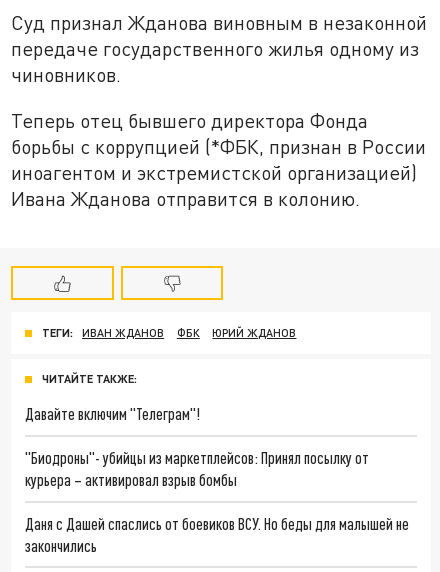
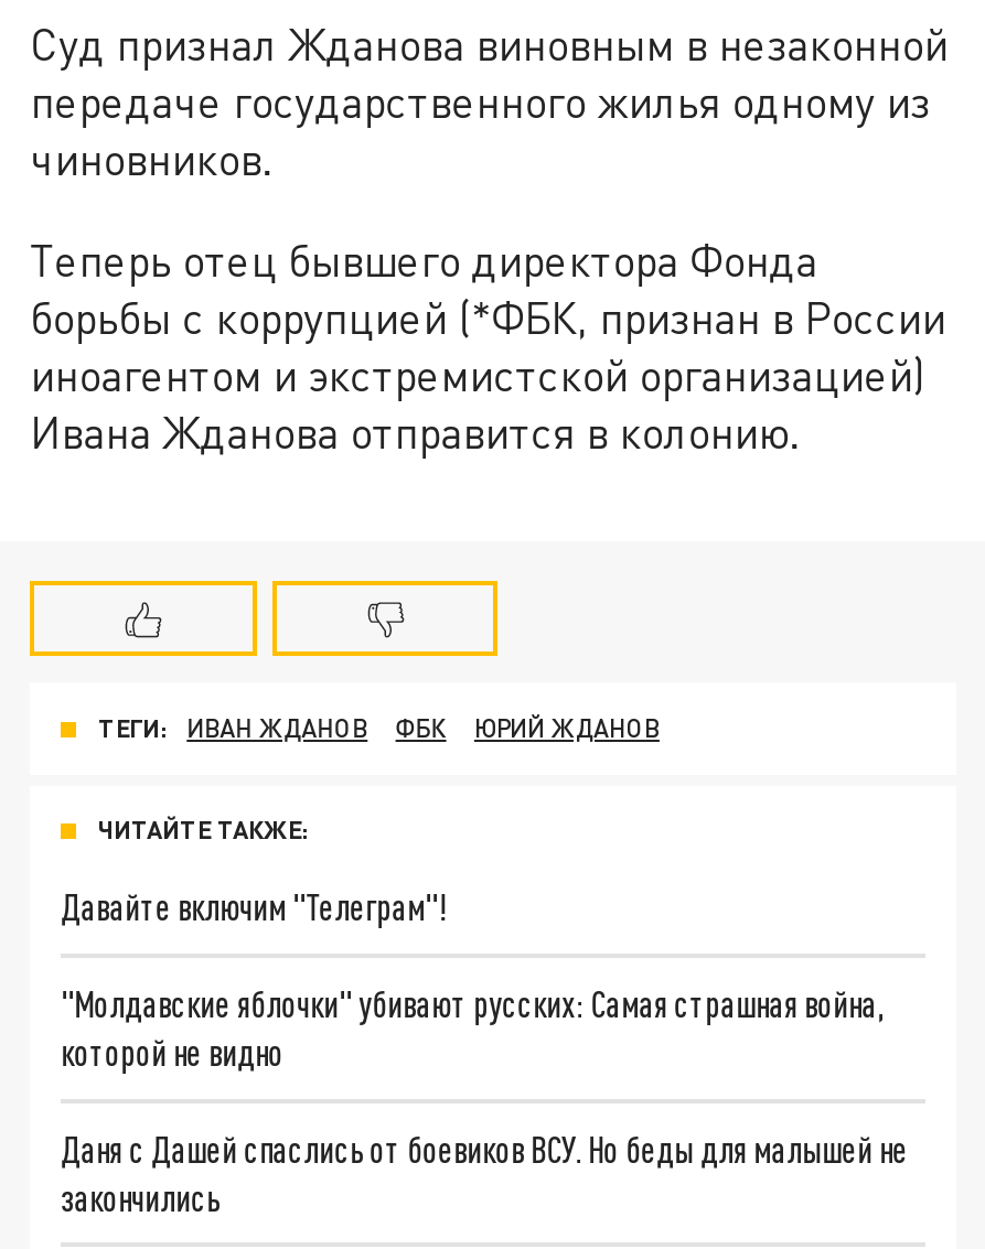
[25,448,369,489] "Биодроны"- убийцы из маркетплейсов: Принял посылку от | курьера – активировал взрыв бомбы -> [61,982,884,1072] "Молдавские яблочки" убивают русских: Самая страшная война, | которой не видно

